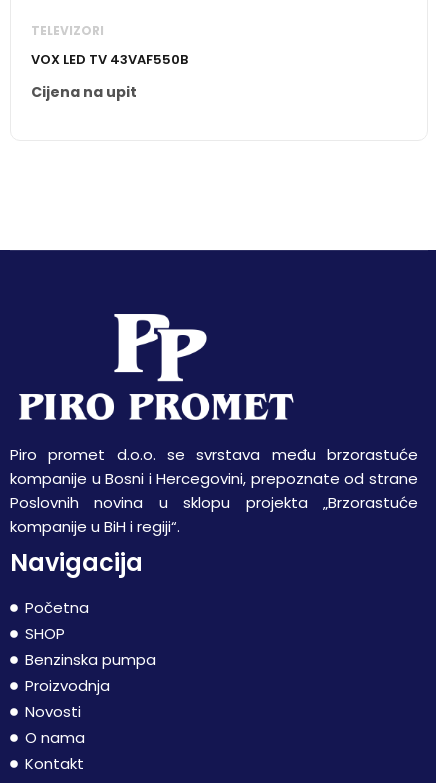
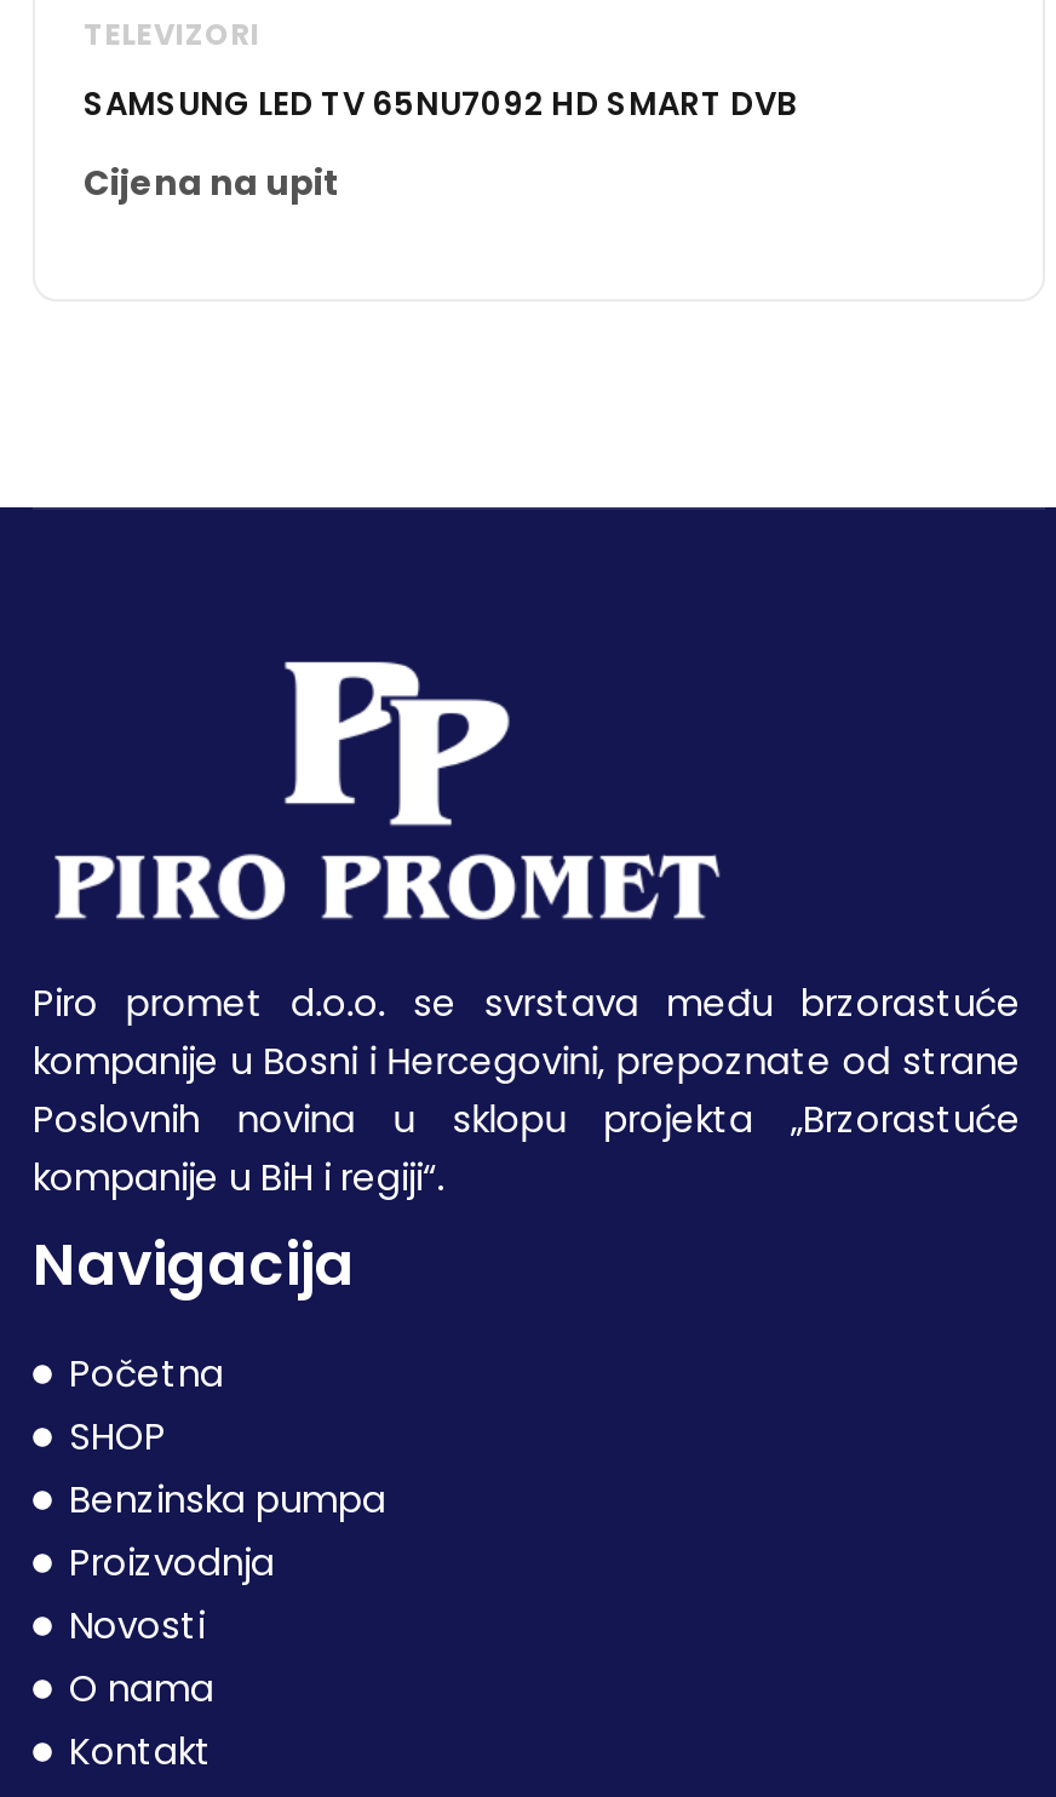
[31,50,188,69] VOX LED TV 43VAF550B -> [84,81,796,127] SAMSUNG LED TV 65NU7092 HD SMART DVB

